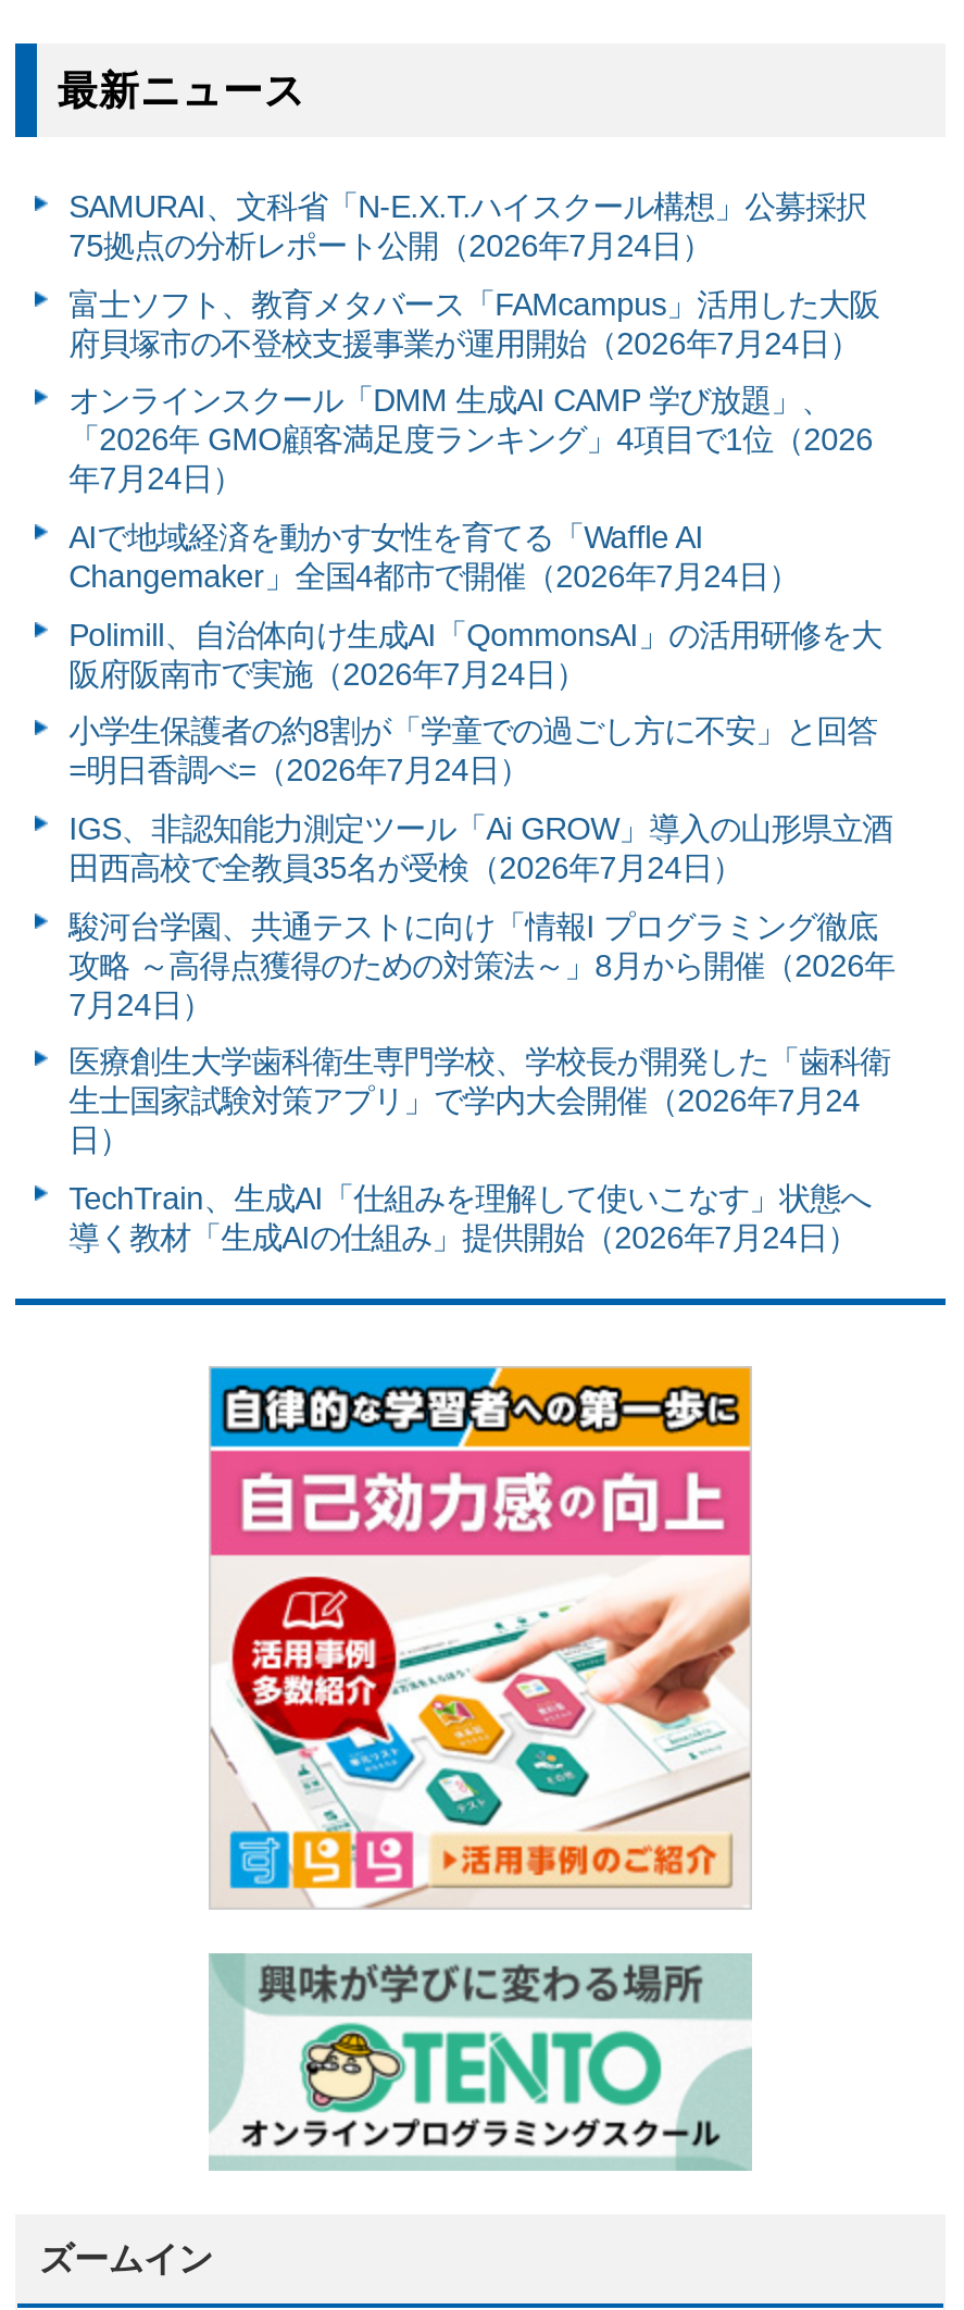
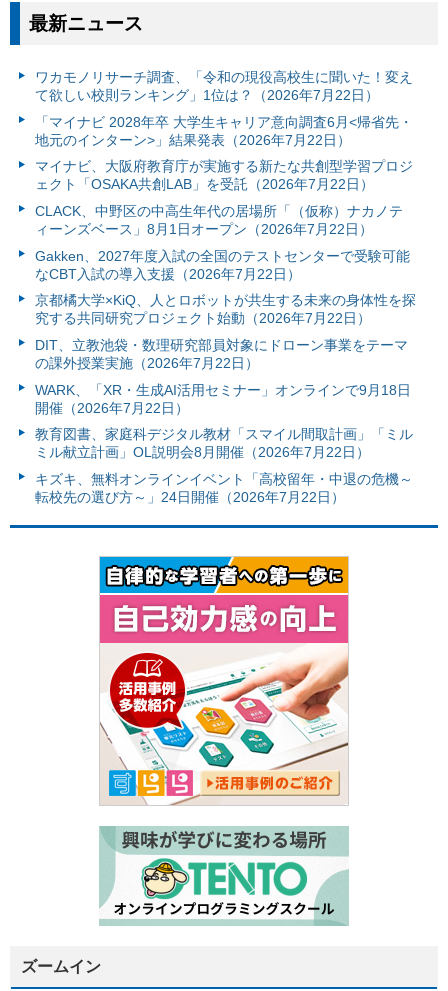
[69,190,866,264] SAMURAI、文科省「N-E.X.T.ハイスクール構想」公募採択 | 75拠点の分析レポート公開（2026年7月24日） -> [35,69,413,103] ワカモノリサーチ調査、「令和の現役高校生に聞いた！変え | て欲しい校則ランキング」1位は？（2026年7月22日）
[69,287,879,361] 富⼠ソフト、教育メタバース「FAMcampus」活用した大阪 | 府貝塚市の不登校支援事業が運用開始（2026年7月24日） -> [35,114,413,148] 「マイナビ 2028年卒 大学生キャリア意向調査6月<帰省先・ | 地元のインターン>」結果発表（2026年7月22日）
[69,384,873,497] オンラインスクール「DMM 生成AI CAMP 学び放題」、 | 「2026年 GMO顧客満足度ランキング」4項目で1位（2026 | 年7月24日） -> [35,158,413,192] マイナビ、大阪府教育庁が実施する新たな共創型学習プロジ | ェクト「OSAKA共創LAB」を受託（2026年7月22日）
[69,520,799,594] AIで地域経済を動かす女性を育てる「Waffle AI | Changemaker」全国4都市で開催（2026年7月24日） -> [35,203,403,237] CLACK、中野区の中高生年代の居場所「（仮称）ナカノテ | ィーンズベース」8月1日オープン（2026年7月22日）
[69,617,882,691] Polimill、自治体向け生成AI「QommonsAI」の活用研修を大 | 阪府阪南市で実施（2026年7月24日） -> [35,248,410,282] Gakken、2027年度入試の全国のテストセンターで受験可能 | なCBT入試の導入支援（2026年7月22日）
[69,714,877,788] 小学生保護者の約8割が「学童での過ごし方に不安」と回答 | =明日香調べ=（2026年7月24日） -> [35,292,416,326] 京都橘大学×KiQ、人とロボットが共生する未来の身体性を探 | 究する共同研究プロジェクト始動（2026年7月22日）
[69,811,892,885] IGS、非認知能力測定ツール「Ai GROW」導入の山形県立酒 | 田西高校で全教員35名が受検（2026年7月24日） -> [35,337,408,371] DIT、立教池袋・数理研究部員対象にドローン事業をテーマ | の課外授業実施（2026年7月22日）
[69,908,895,1021] 駿河台学園、共通テストに向け「情報I プログラミング徹底 | 攻略 ～高得点獲得のための対策法～」8月から開催（2026年 | 7月24日） -> [35,382,411,416] WARK、「XR・生成AI活用セミナー」オンラインで9月18日 | 開催（2026年7月22日）
[69,1045,890,1158] 医療創生大学歯科衛生専門学校、学校長が開発した「歯科衛 | 生士国家試験対策アプリ」で学内大会開催（2026年7月24 | 日） -> [35,426,413,460] 教育図書、家庭科デジタル教材「スマイル間取計画」「ミル | ミル献立計画」OL説明会8月開催（2026年7月22日）
[69,1181,871,1255] TechTrain、生成AI「仕組みを理解して使いこなす」状態へ | 導く教材「生成AIの仕組み」提供開始（2026年7月24日） -> [35,471,413,505] キズキ、無料オンラインイベント「高校留年・中退の危機～ | 転校先の選び方～」24日開催（2026年7月22日）

